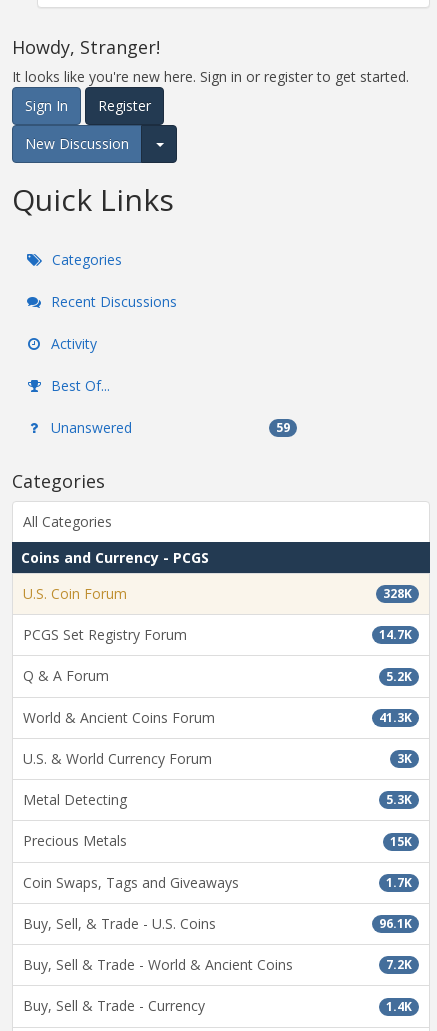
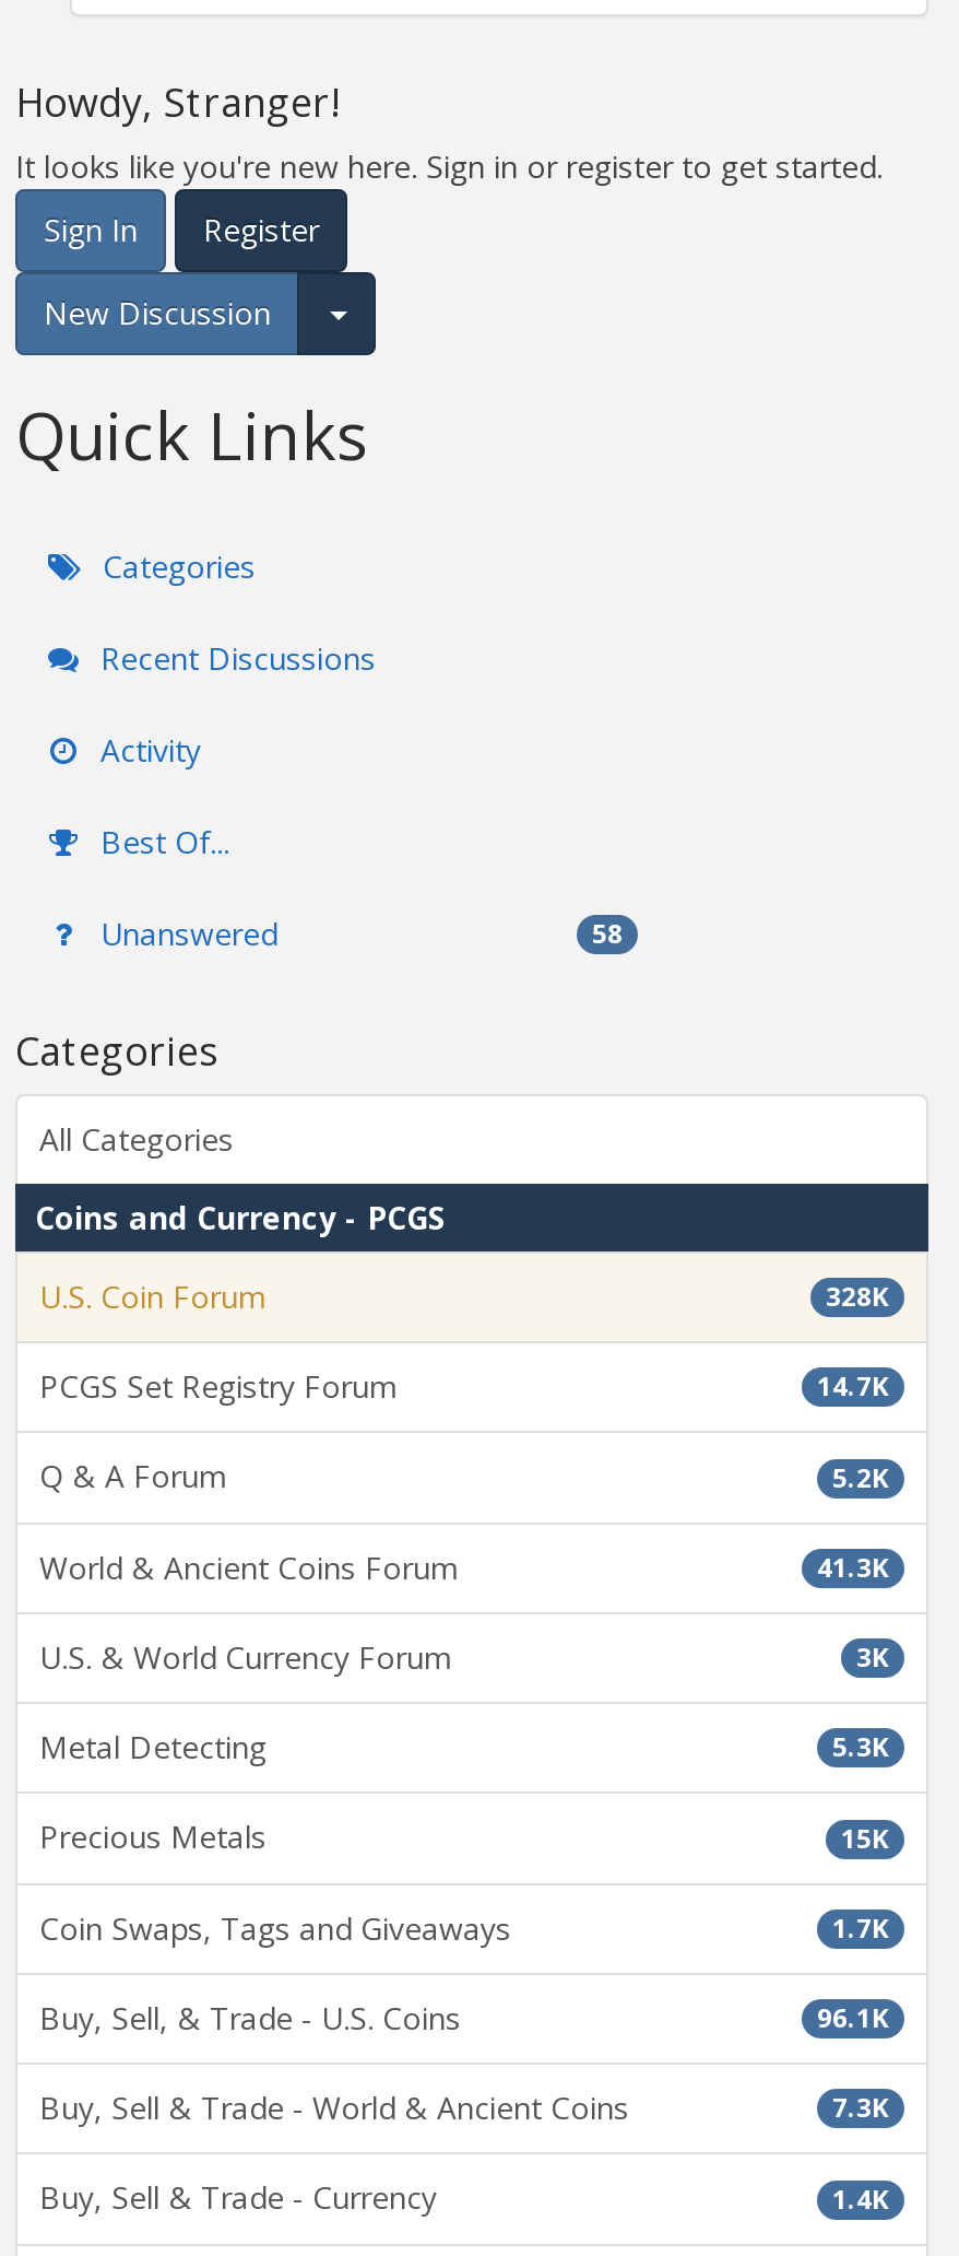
[276,419,290,436] 59 -> [592,914,623,952] 58
[386,956,412,973] 7.2K -> [832,2089,889,2127] 7.3K

